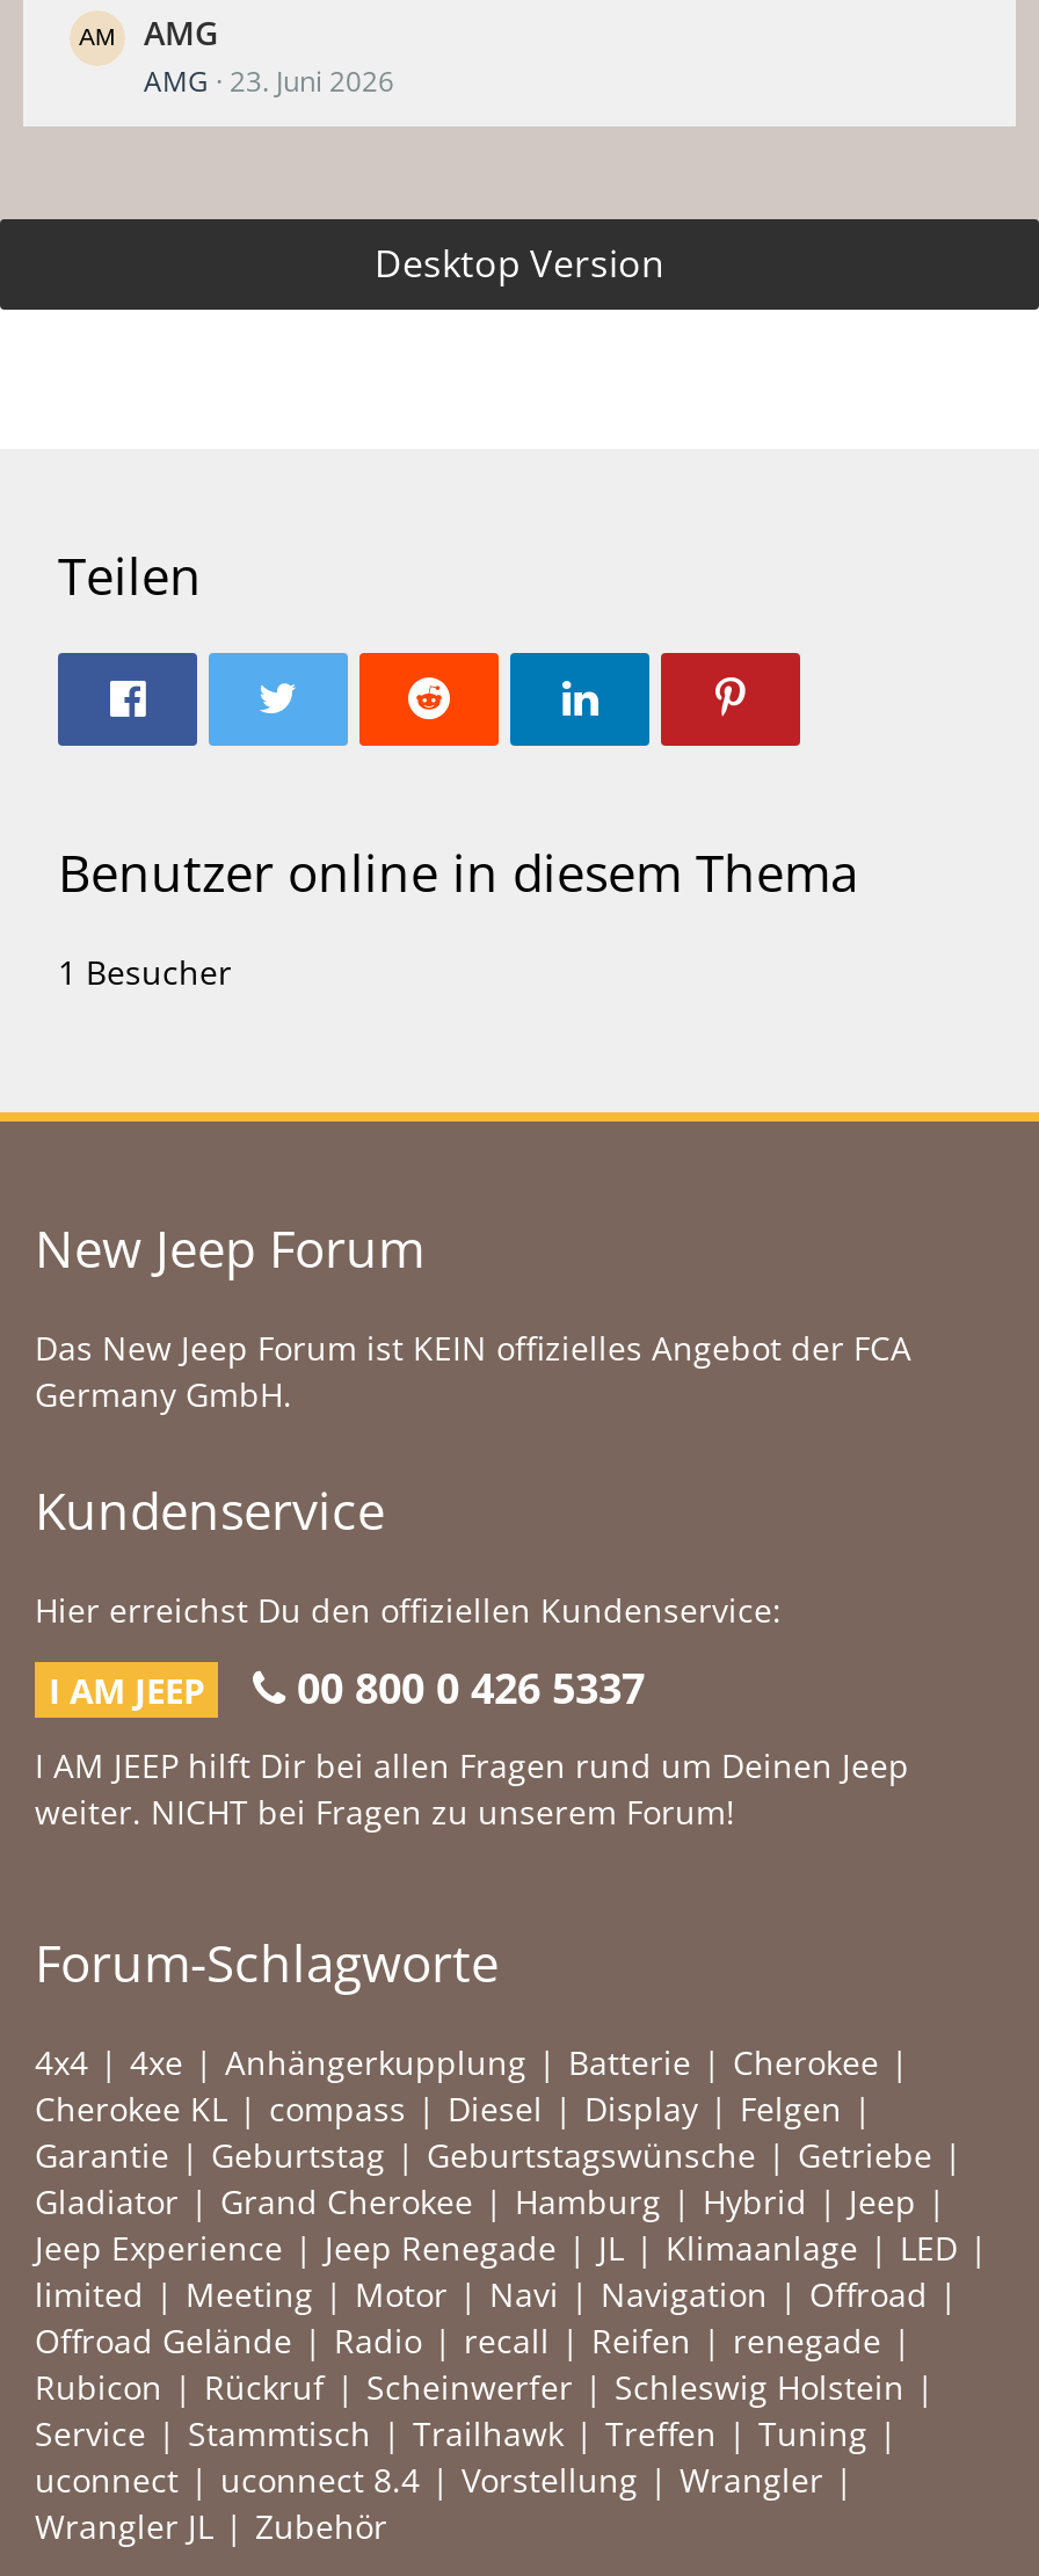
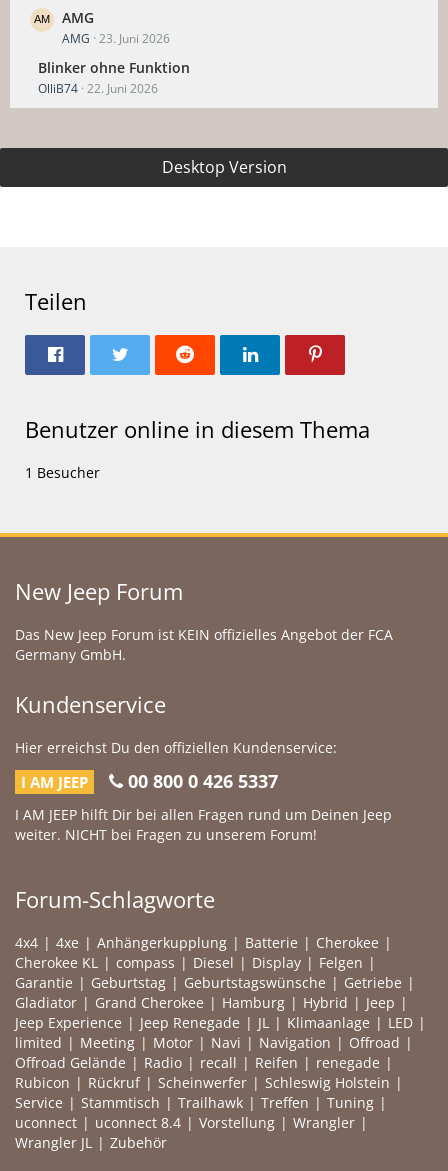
none -> [38,58,190,97] Blinker ohne Funktion | OlliB74 22. Juni 2026

